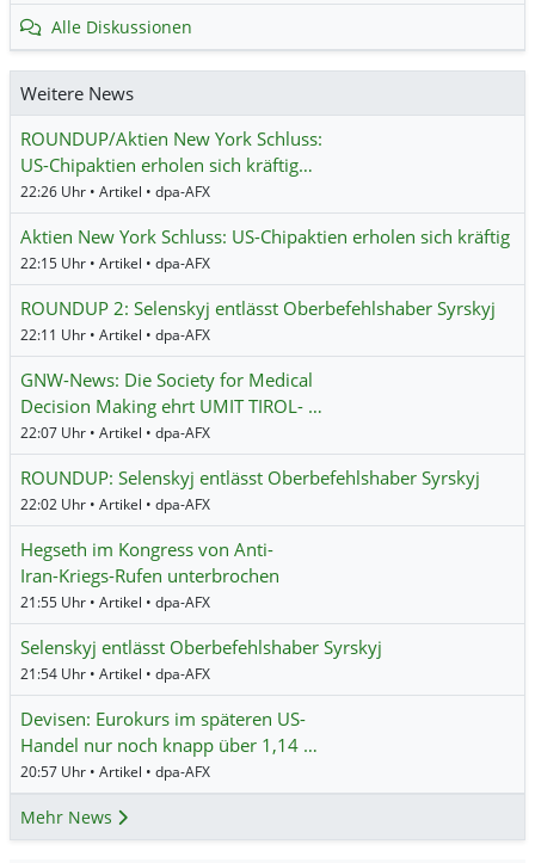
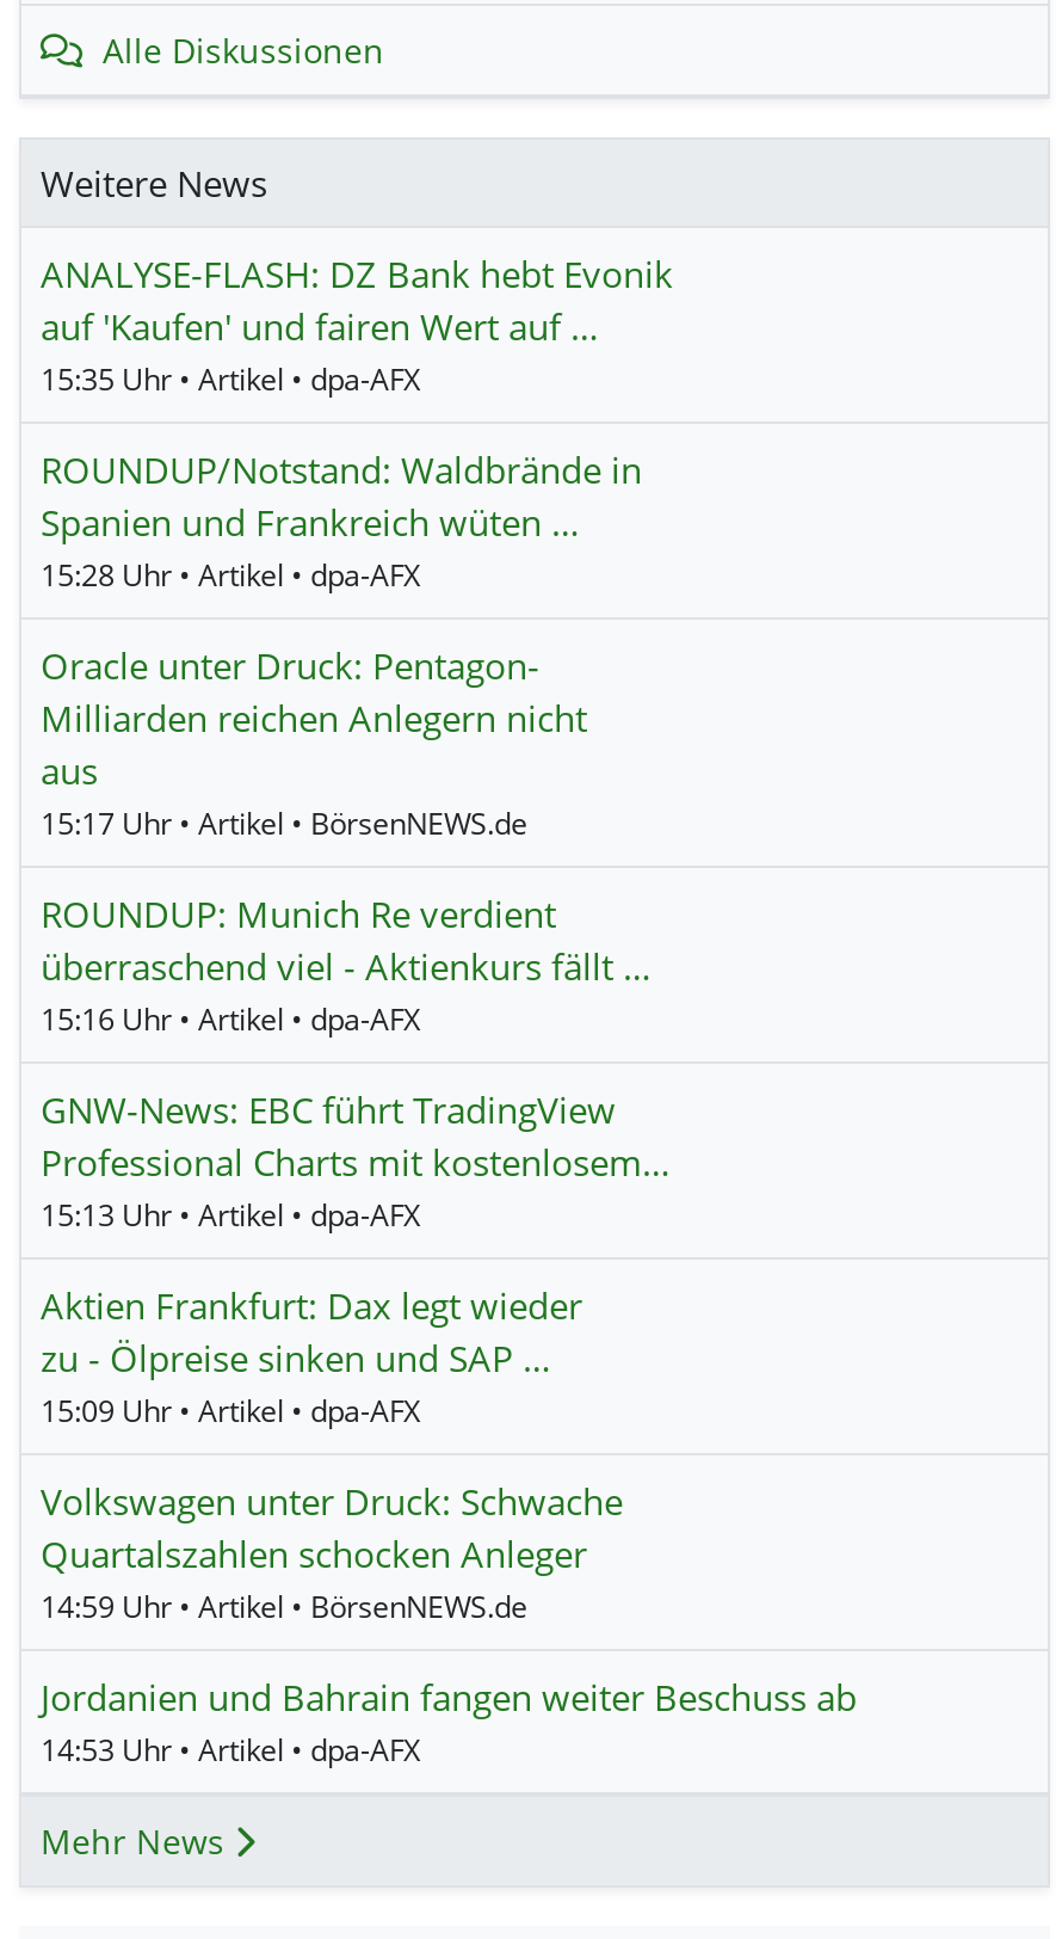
[20,126,322,201] ROUNDUP/Aktien New York Schluss: | US-Chipaktien erholen sich kräftig… | 22:26 Uhr • Artikel • dpa-AFX -> [41,251,673,401] ANALYSE-FLASH: DZ Bank hebt Evonik | auf 'Kaufen' und fairen Wert auf … | 15:35 Uhr • Artikel • dpa-AFX
[20,224,510,273] Aktien New York Schluss: US-Chipaktien erholen sich kräftig | 22:15 Uhr • Artikel • dpa-AFX -> [41,447,642,597] ROUNDUP/Notstand: Waldbrände in | Spanien und Frankreich wüten … | 15:28 Uhr • Artikel • dpa-AFX
[20,295,496,344] ROUNDUP 2: Selenskyj entlässt Oberbefehlshaber Syrskyj | 22:11 Uhr • Artikel • dpa-AFX -> [41,642,587,845] Oracle unter Druck: Pentagon- | Milliarden reichen Anlegern nicht | aus | 15:17 Uhr • Artikel • BörsenNEWS.de
[20,367,322,442] GNW-News: Die Society for Medical | Decision Making ehrt UMIT TIROL- … | 22:07 Uhr • Artikel • dpa-AFX -> [41,891,652,1041] ROUNDUP: Munich Re verdient | überraschend viel - Aktienkurs fällt … | 15:16 Uhr • Artikel • dpa-AFX
[20,465,480,514] ROUNDUP: Selenskyj entlässt Oberbefehlshaber Syrskyj | 22:02 Uhr • Artikel • dpa-AFX -> [41,1087,671,1237] GNW-News: EBC führt TradingView | Professional Charts mit kostenlosem… | 15:13 Uhr • Artikel • dpa-AFX
[20,537,279,612] Hegseth im Kongress von Anti- | Iran-Kriegs-Rufen unterbrochen | 21:55 Uhr • Artikel • dpa-AFX -> [41,1282,582,1433] Aktien Frankfurt: Dax legt wieder | zu - Ölpreise sinken und SAP … | 15:09 Uhr • Artikel • dpa-AFX
[20,634,382,683] Selenskyj entlässt Oberbefehlshaber Syrskyj | 21:54 Uhr • Artikel • dpa-AFX -> [41,1478,623,1629] Volkswagen unter Druck: Schwache | Quartalszahlen schocken Anleger | 14:59 Uhr • Artikel • BörsenNEWS.de
[20,706,318,781] Devisen: Eurokurs im späteren US- | Handel nur noch knapp über 1,14 … | 20:57 Uhr • Artikel • dpa-AFX -> [41,1674,857,1772] Jordanien und Bahrain fangen weiter Beschuss ab | 14:53 Uhr • Artikel • dpa-AFX

